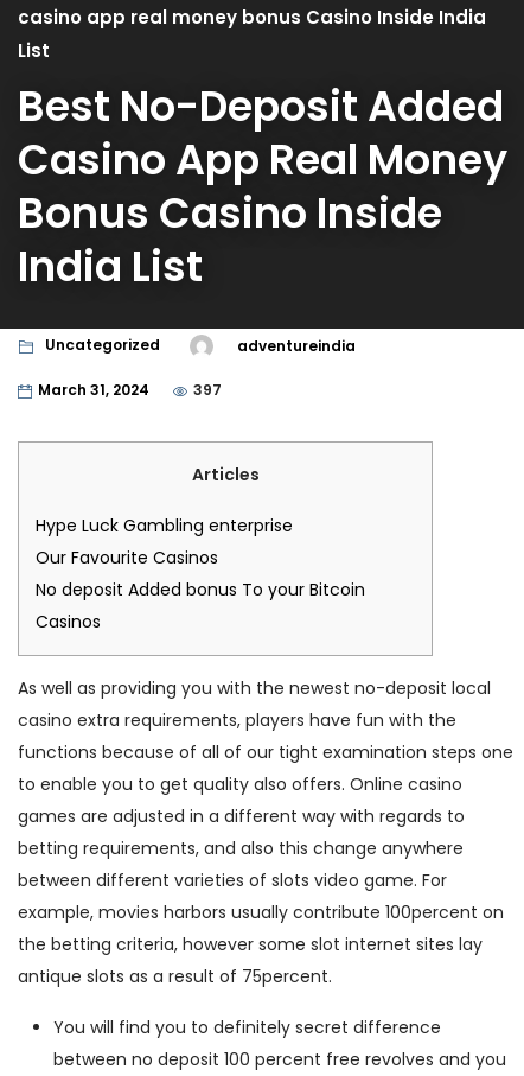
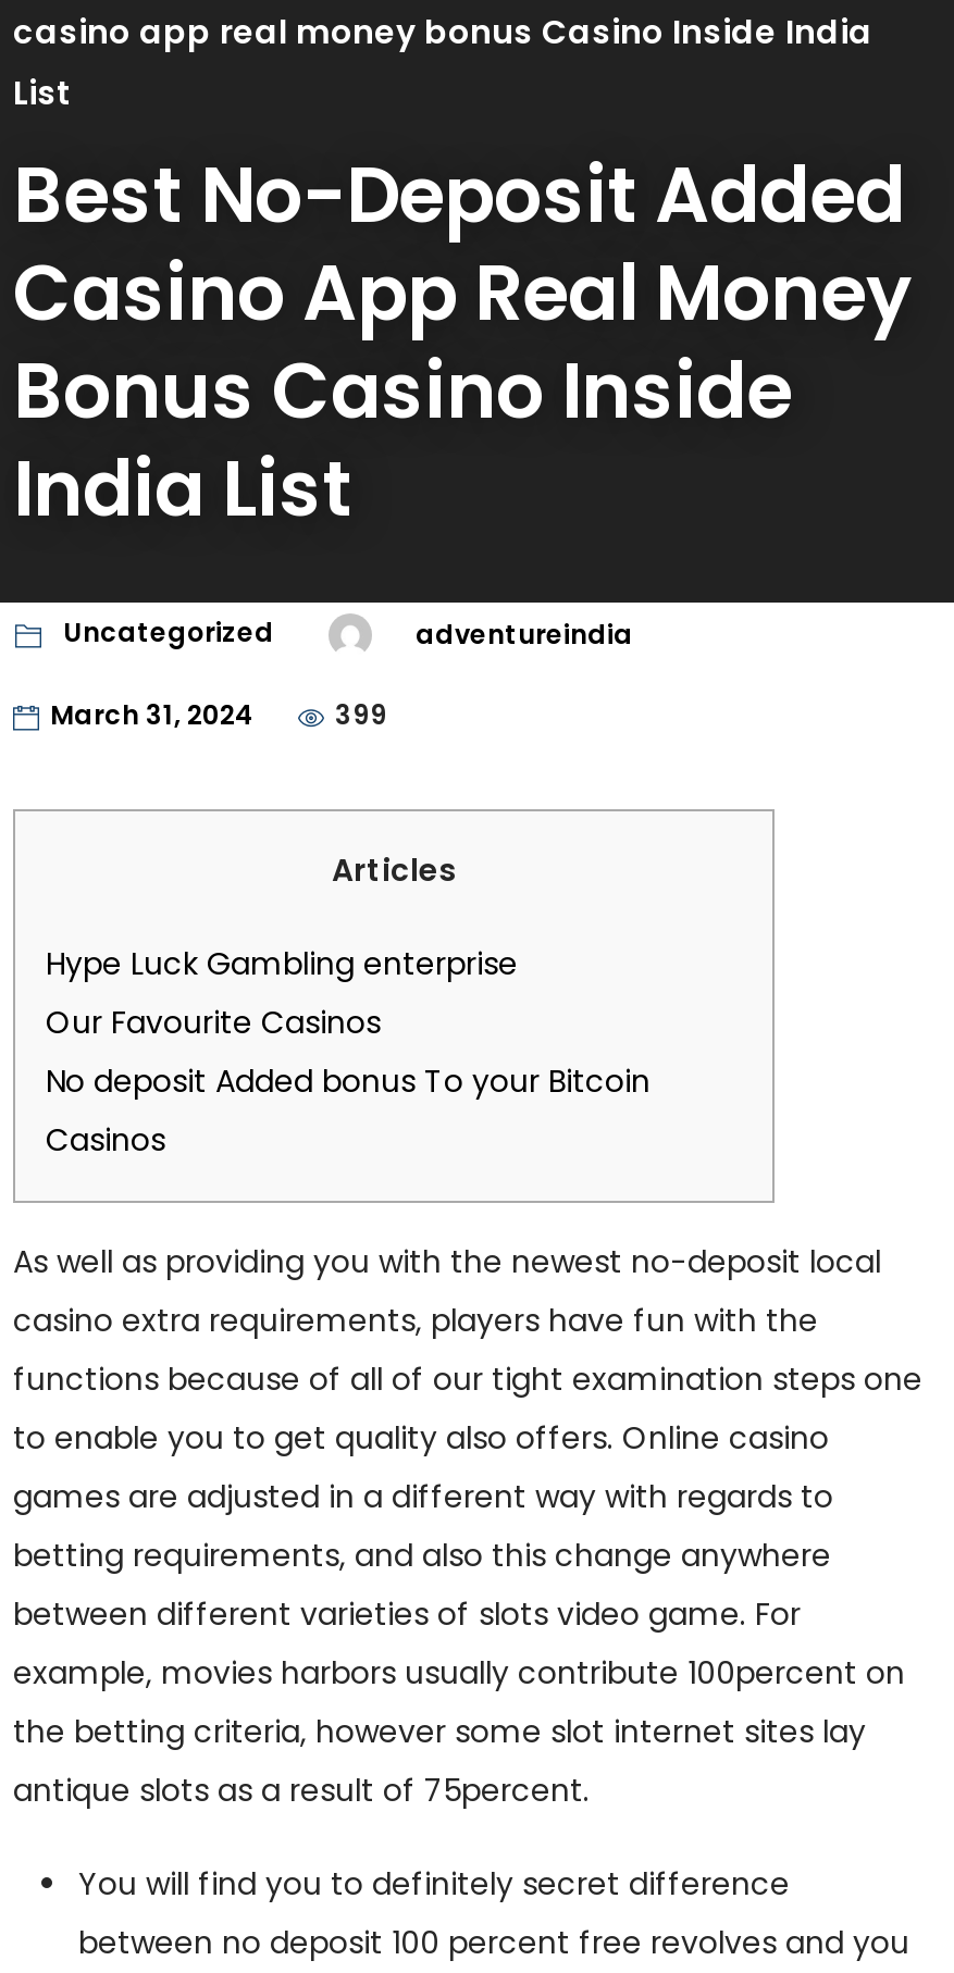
[193,380,222,400] 397 -> [335,697,387,734] 399

